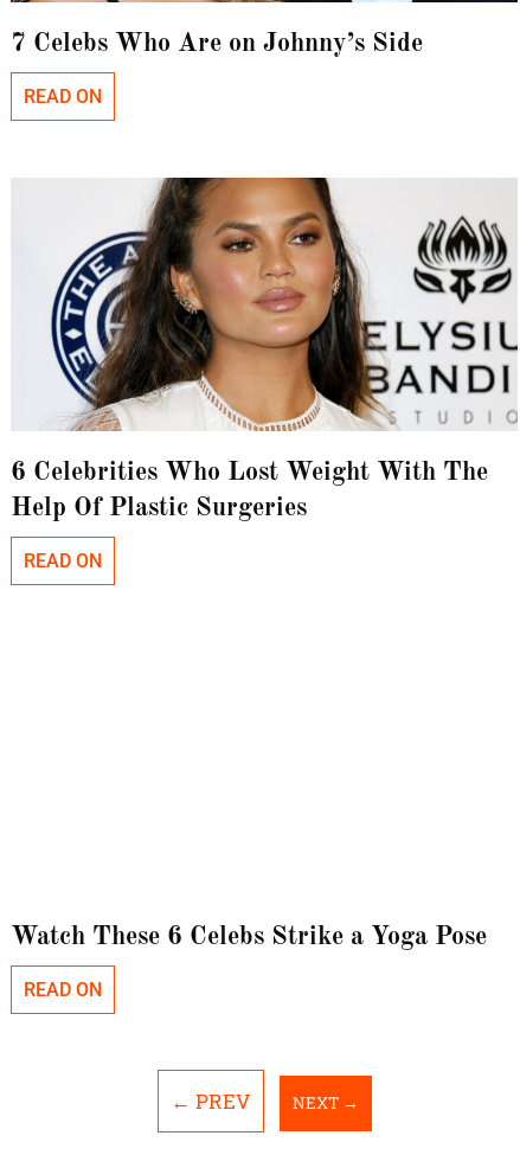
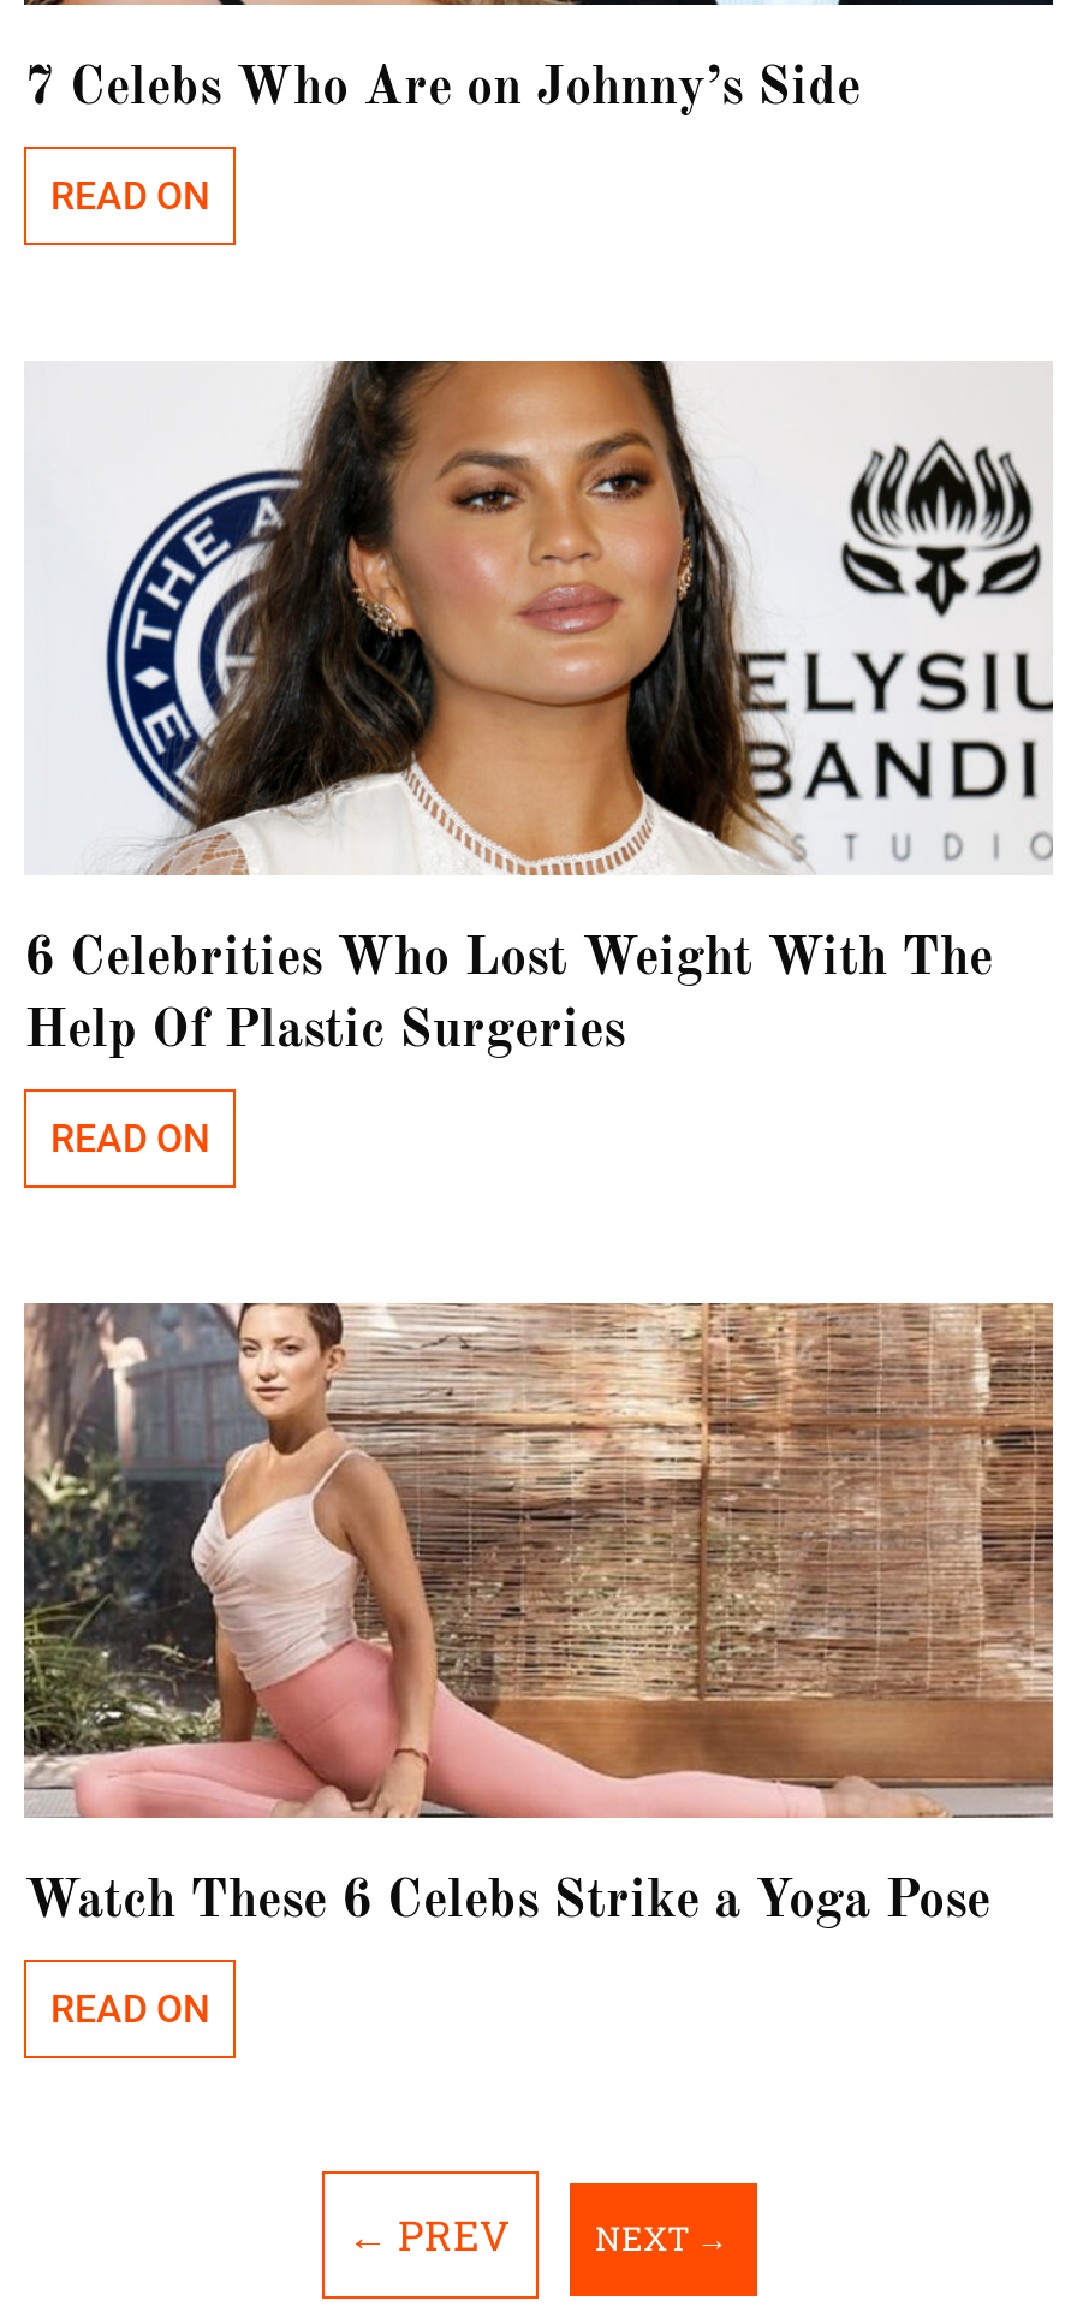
none -> [22,1301,1055,1820] [image]

